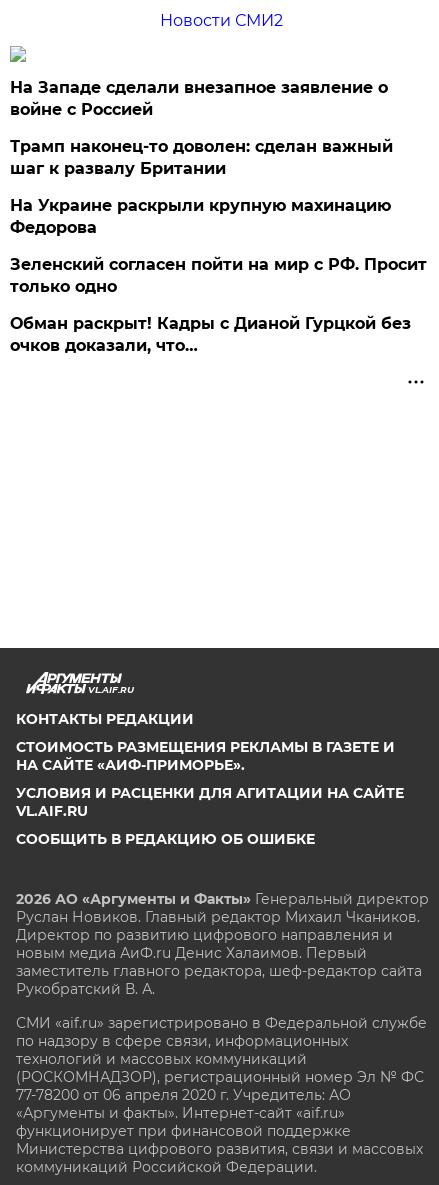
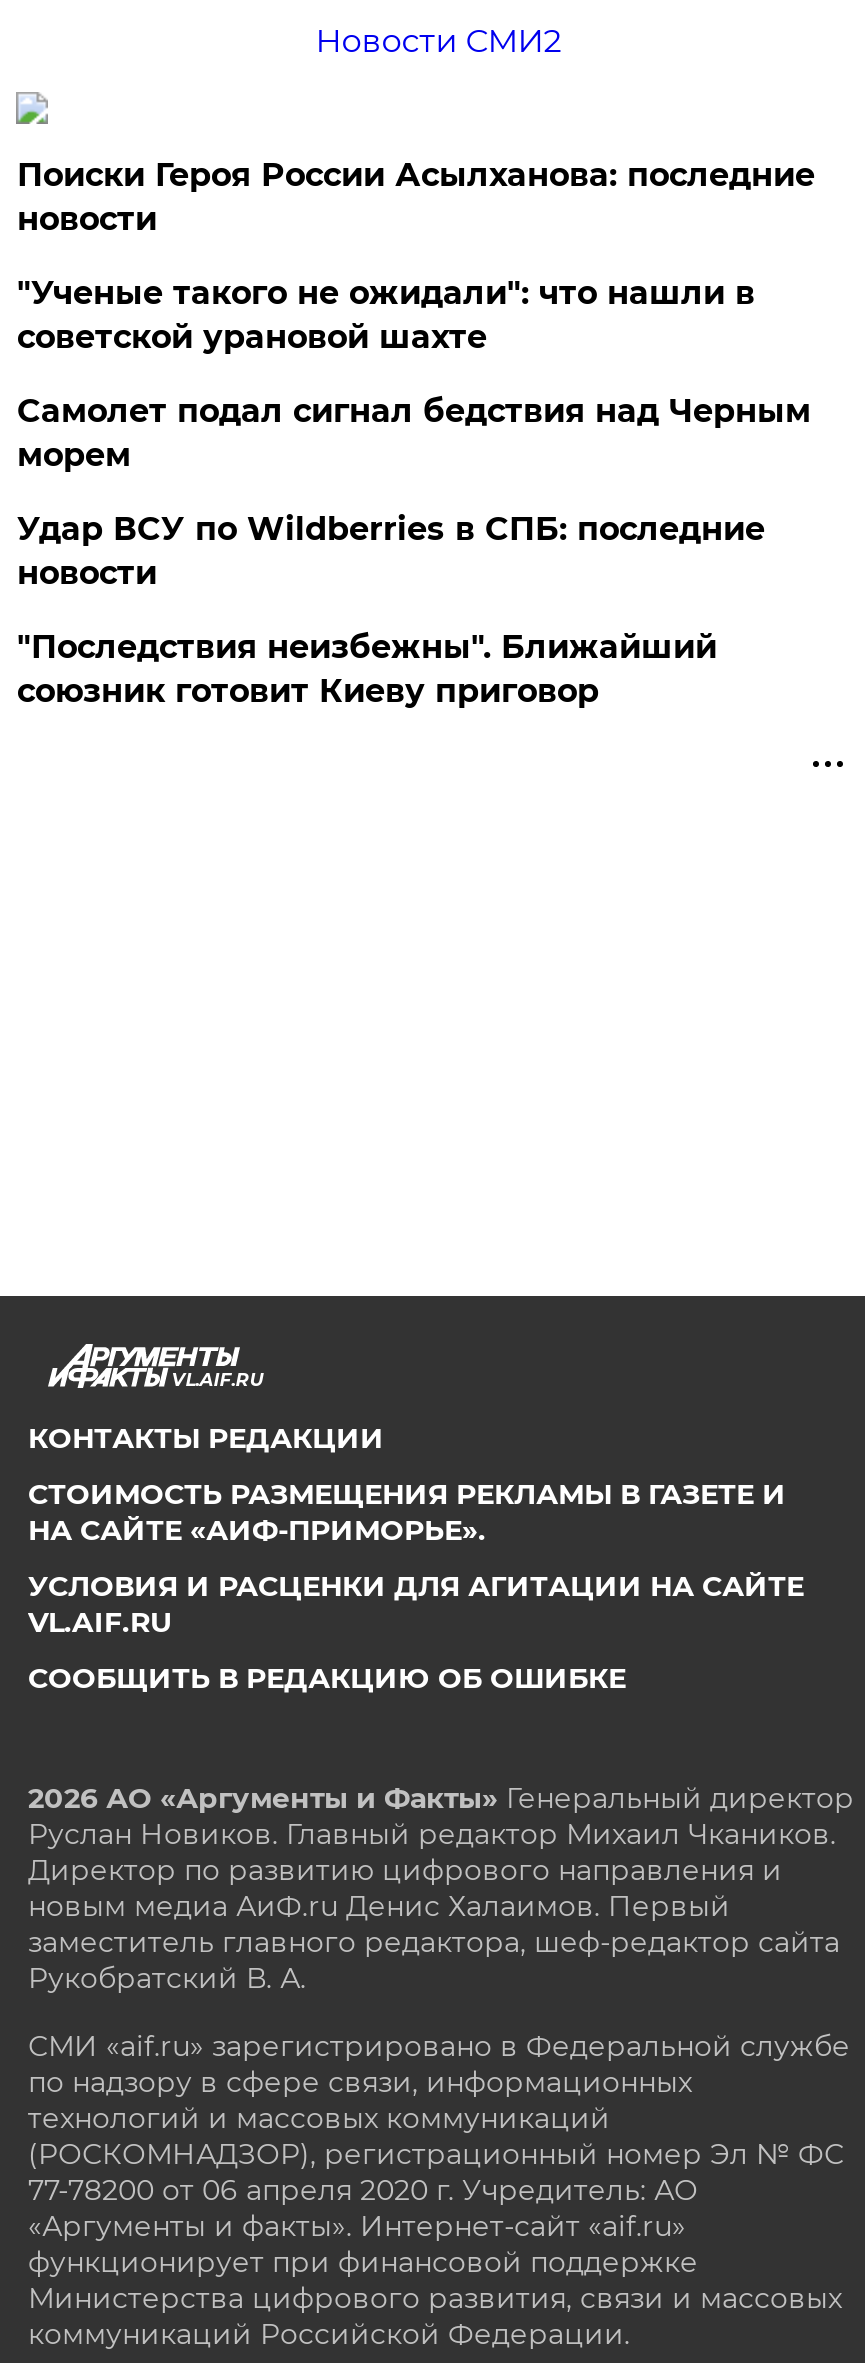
[10,78,388,119] На Западе сделали внезапное заявление о | войне с Россией -> [17,156,815,238] Поиски Героя России Асылханова: последние | новости
[10,137,393,178] Трамп наконец-то доволен: сделан важный | шаг к развалу Британии -> [17,274,755,356] "Ученые такого не ожидали": что нашли в | советской урановой шахте
[10,196,391,237] На Украине раскрыли крупную махинацию | Федорова -> [17,392,811,474] Самолет подал сигнал бедствия над Черным | морем
[10,255,427,296] Зеленский согласен пойти на мир с РФ. Просит | только одно -> [17,510,765,592] Удар ВСУ по Wildberries в СПБ: последние | новости
[10,314,411,355] Обман раскрыт! Кадры с Дианой Гурцкой без | очков доказали, что… -> [17,628,717,710] "Последствия неизбежны". Ближайший | союзник готовит Киеву приговор

